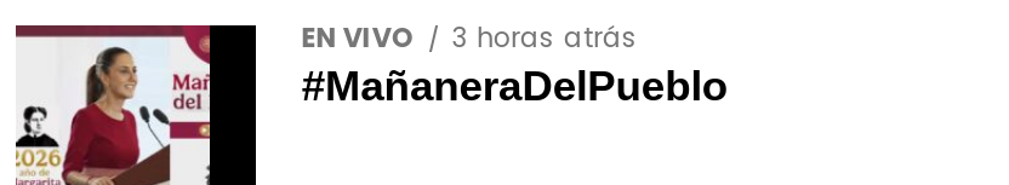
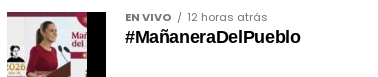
[302,19,639,58] EN VIVO 3 horas atrás -> [125,8,268,24] EN VIVO 12 horas atrás

